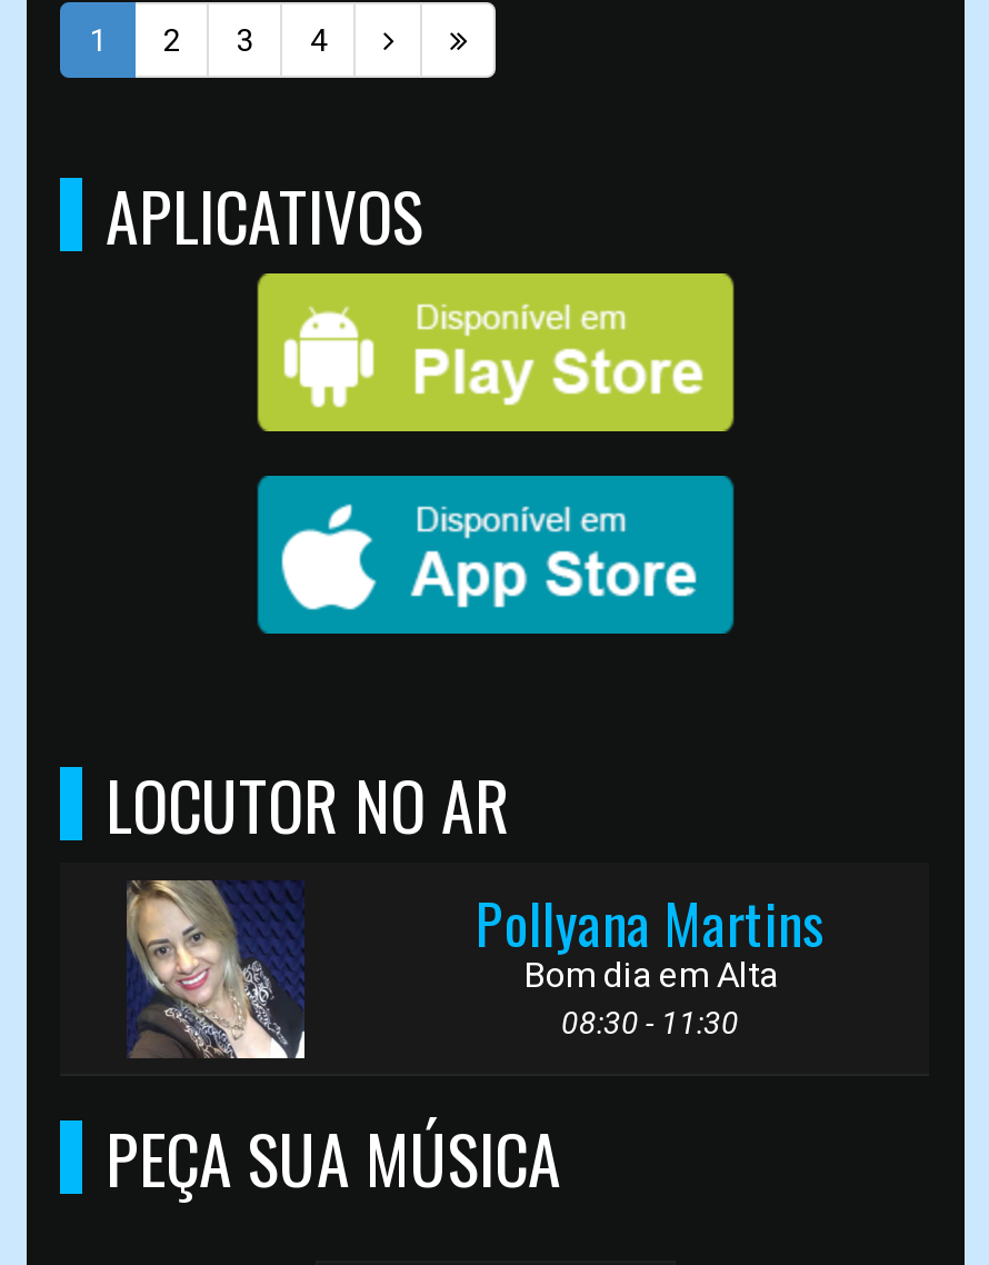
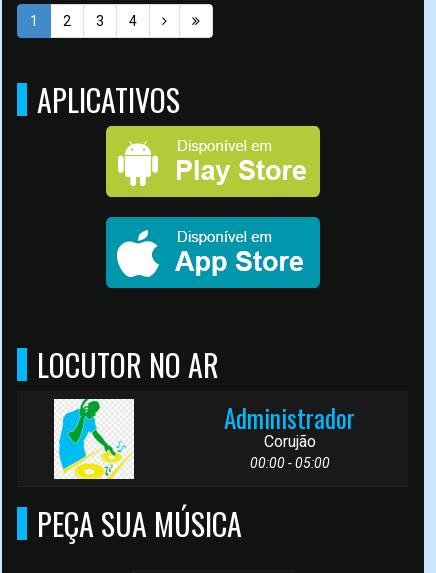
[124,878,320,1060] [image] -> [47,398,135,480] [image]
[475,880,824,1040] Pollyana Martins | Bom dia em Alta | 08:30 - 11:30 -> [224,399,355,471] Administrador | Corujão | 00:00 - 05:00

